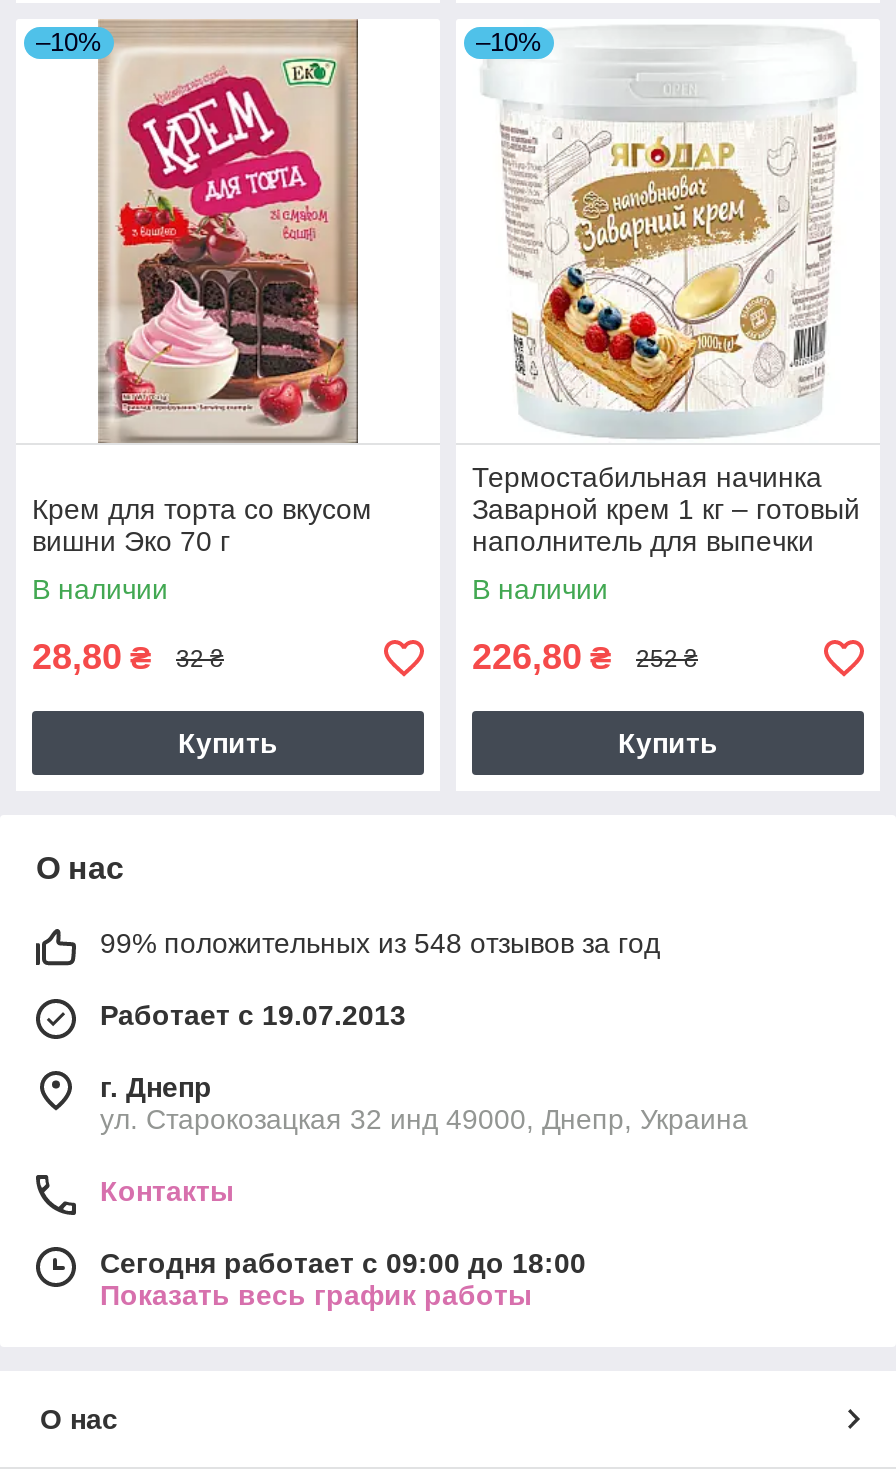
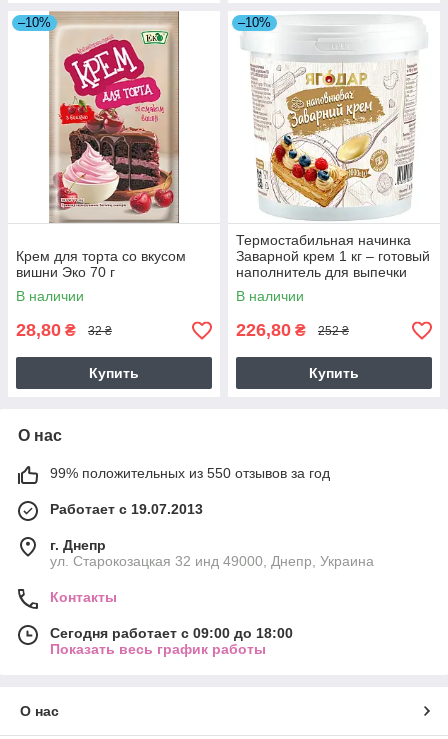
[100,928,660,960] 99% положительных из 548 отзывов за год -> [50,465,330,481] 99% положительных из 550 отзывов за год

